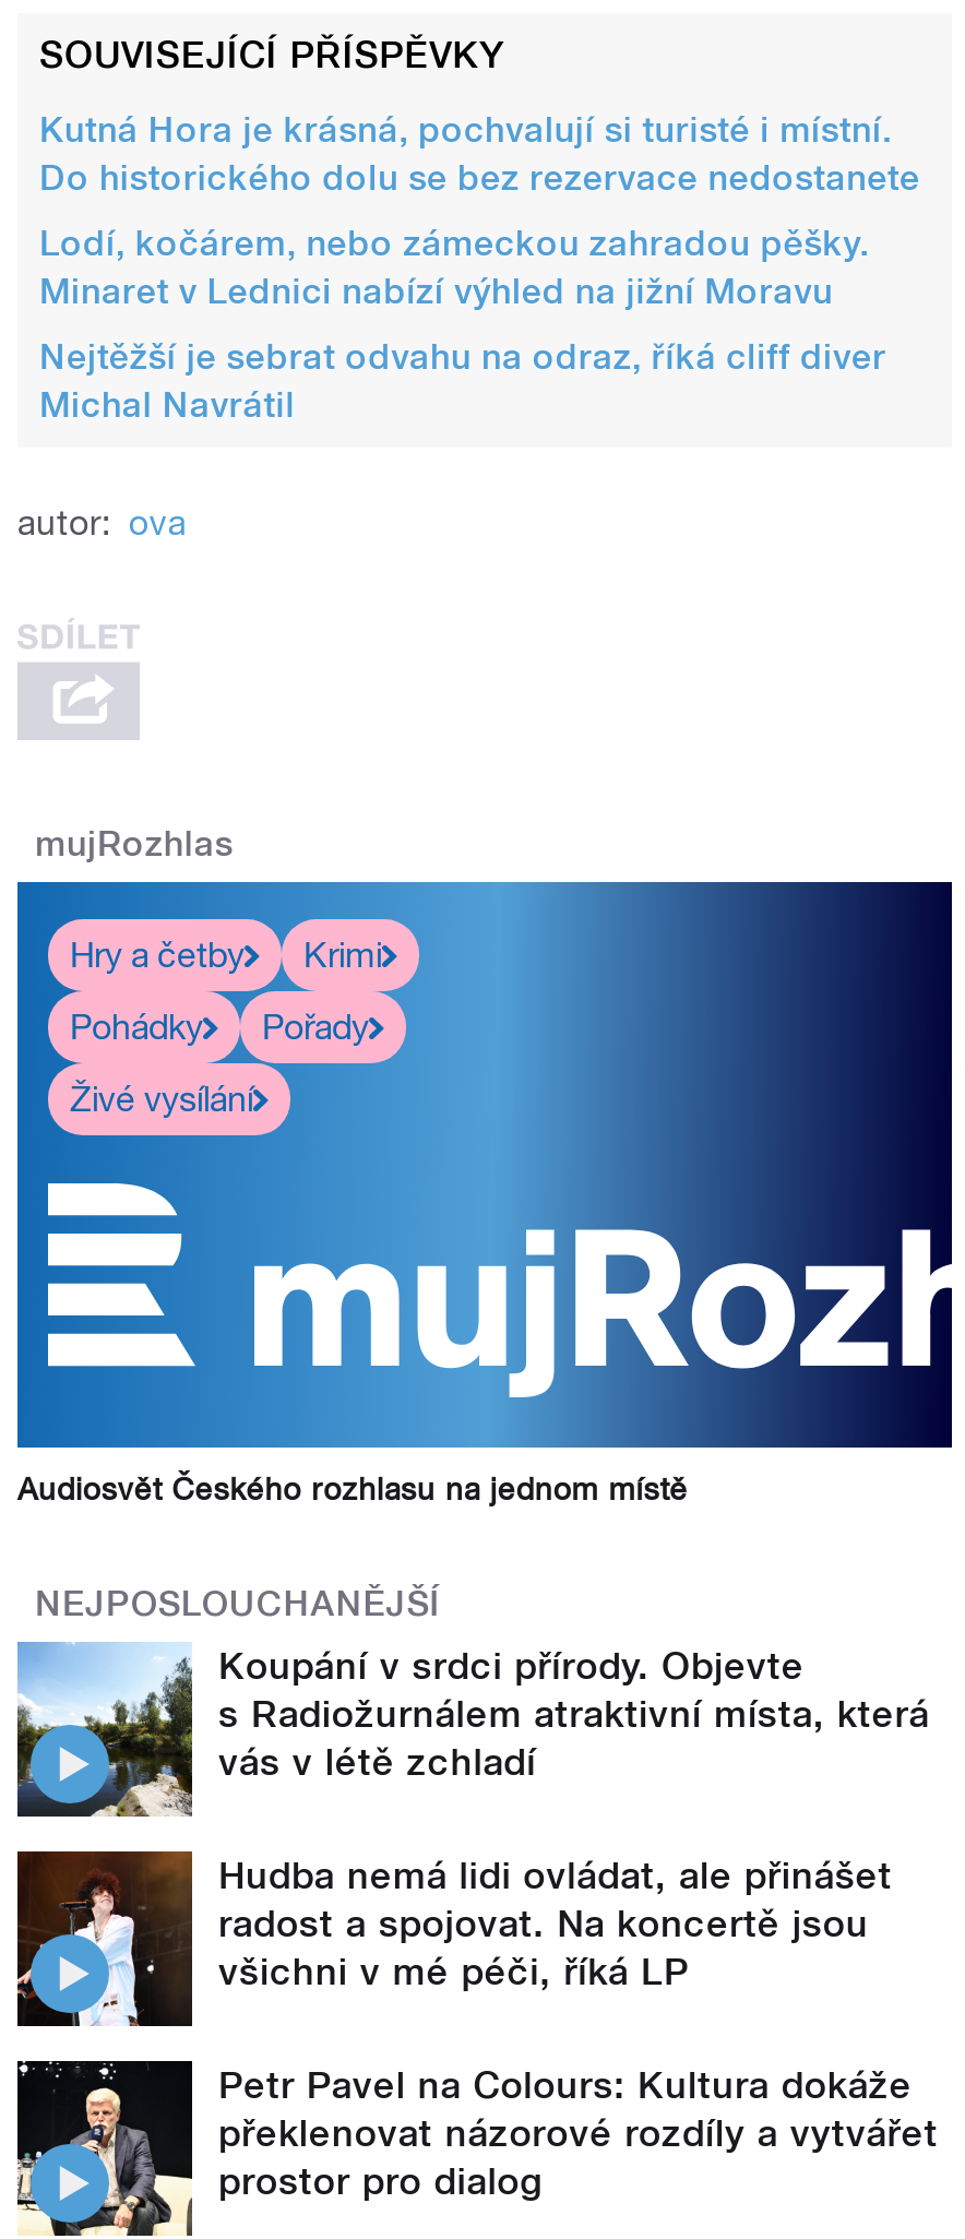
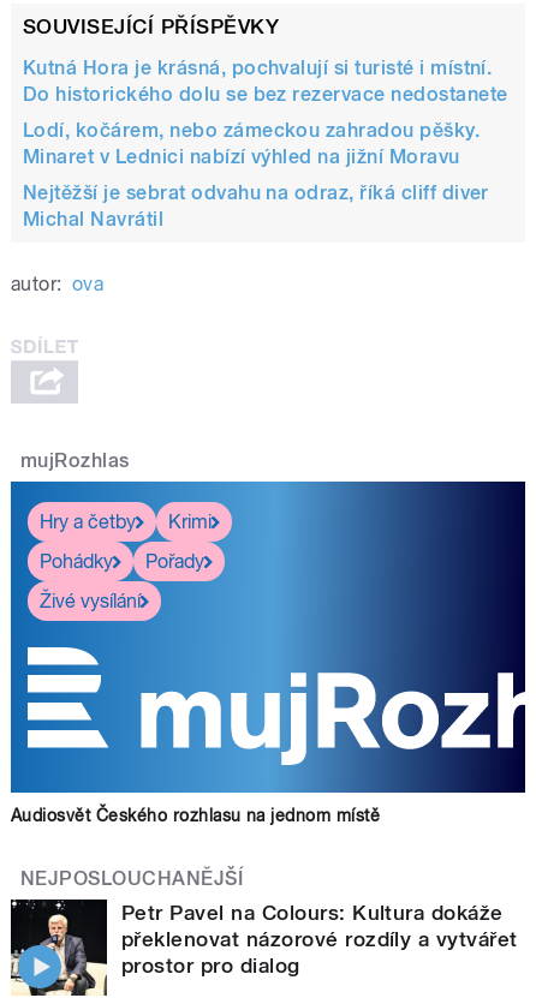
[15,1642,929,1993] [image] | Koupání v srdci přírody. Objevte | s Radiožurnálem atraktivní místa, která | vás v létě zchladí | Hudba nemá lidi ovládat, ale přinášet | radost a spojovat. Na koncertě jsou | všichni v mé péči, říká LP -> none
[15,1849,194,2028] [image] -> none

